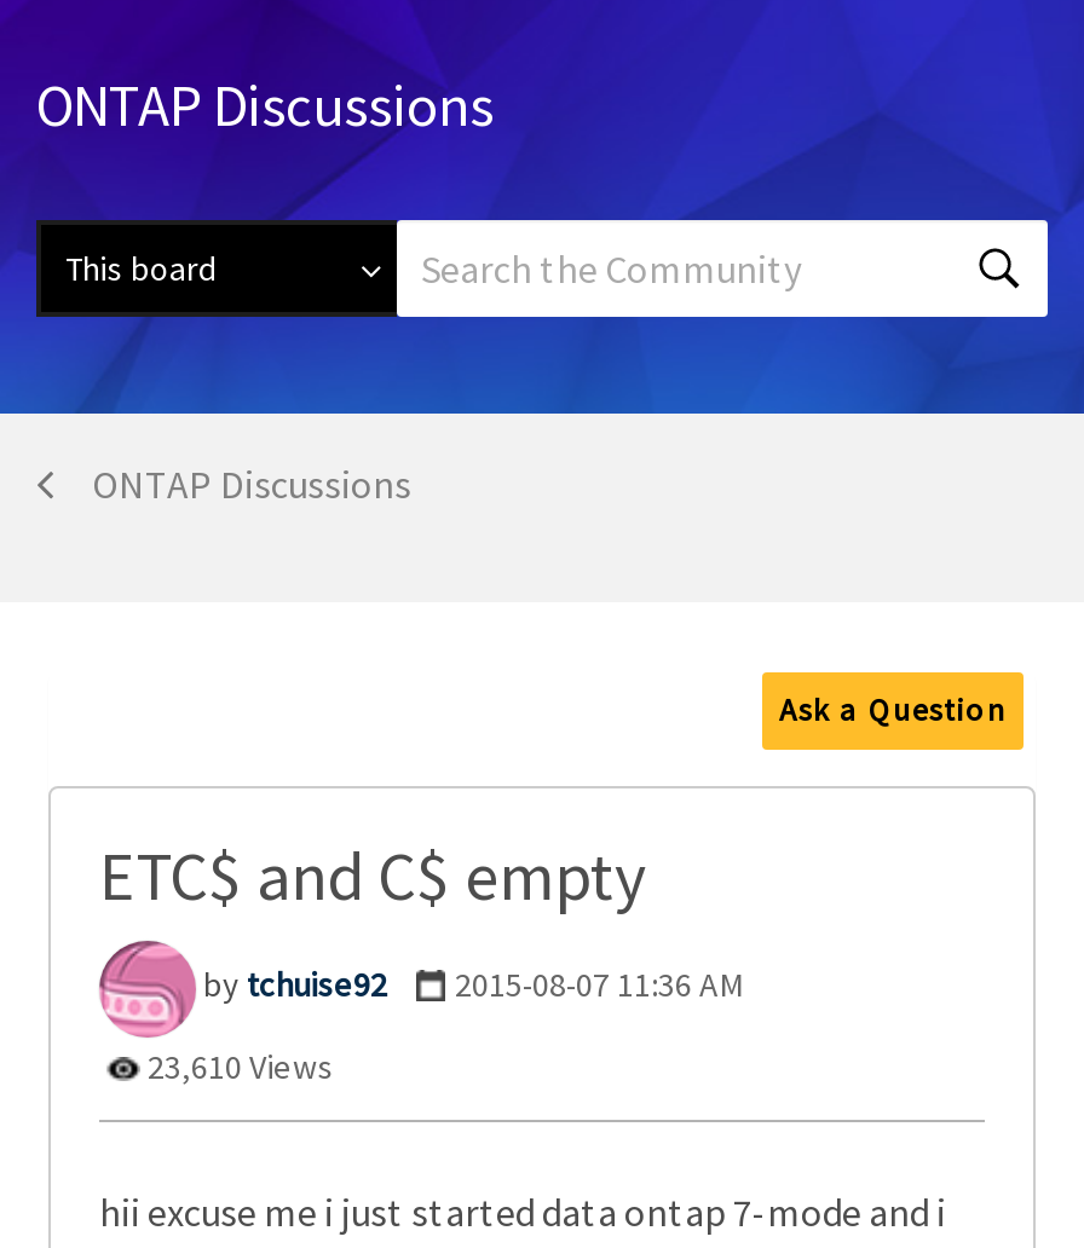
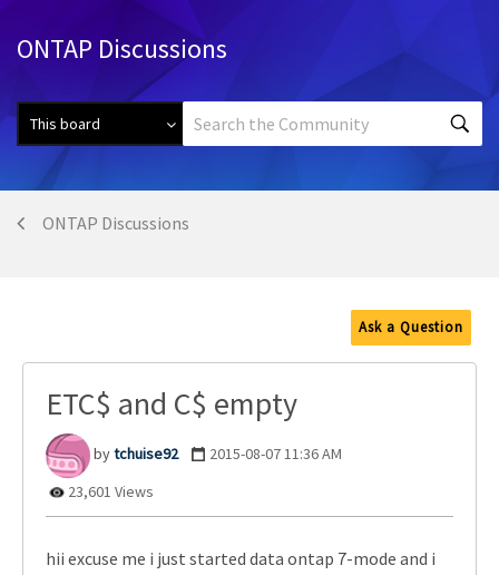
[140,1045,334,1088] 23,610 Views -> [65,481,154,501] 23,601 Views

